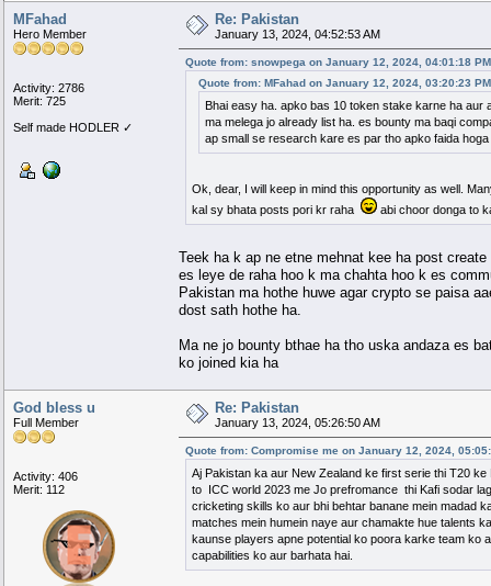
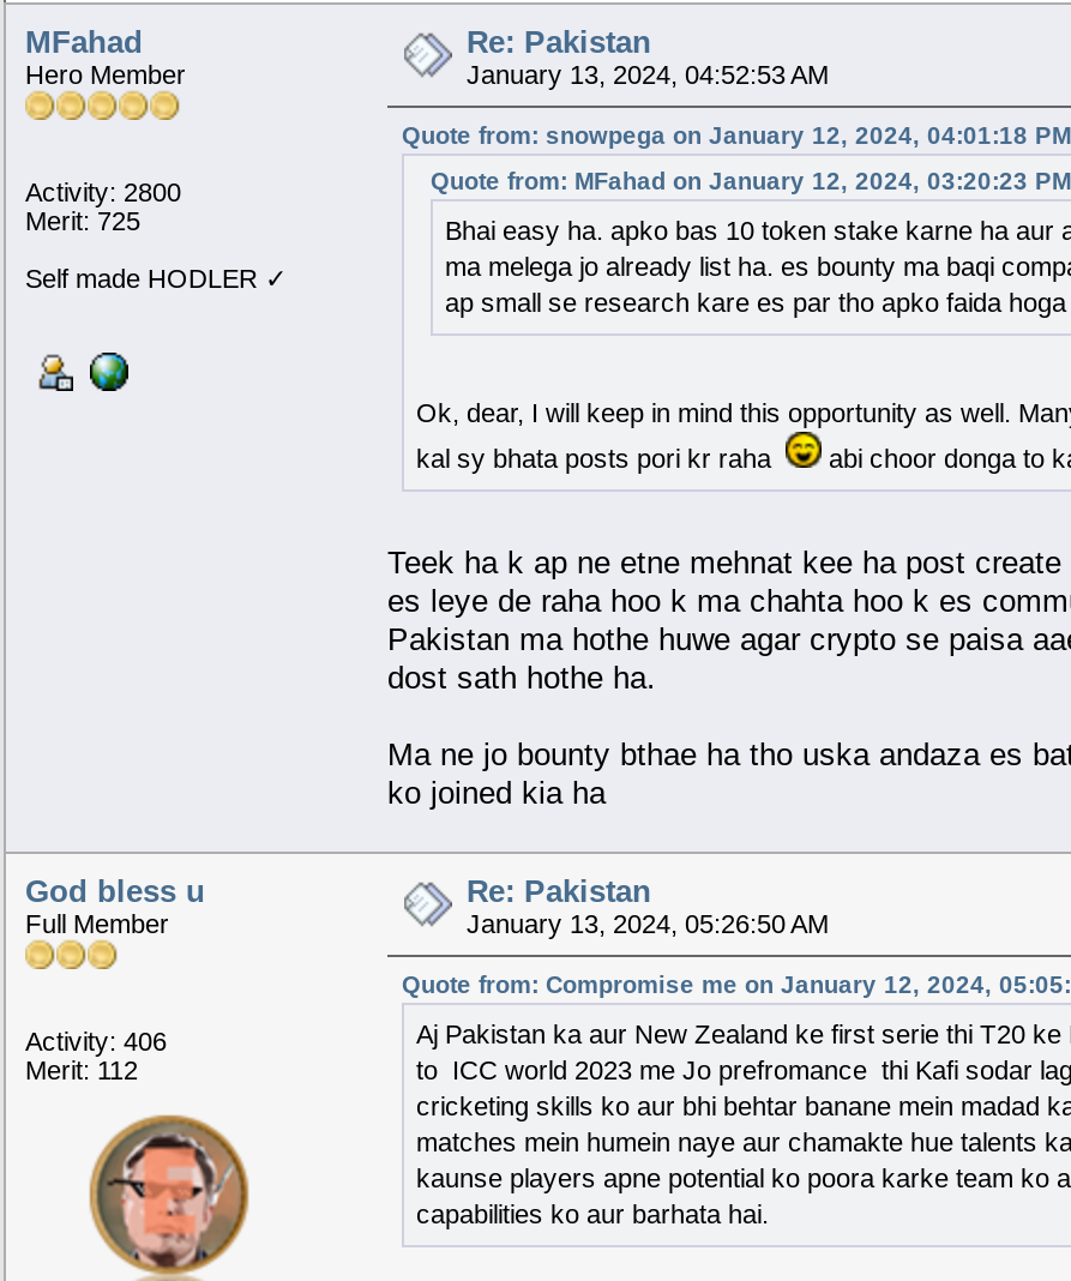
[13,81,84,94] Activity: 2786 -> [25,177,181,206] Activity: 2800

